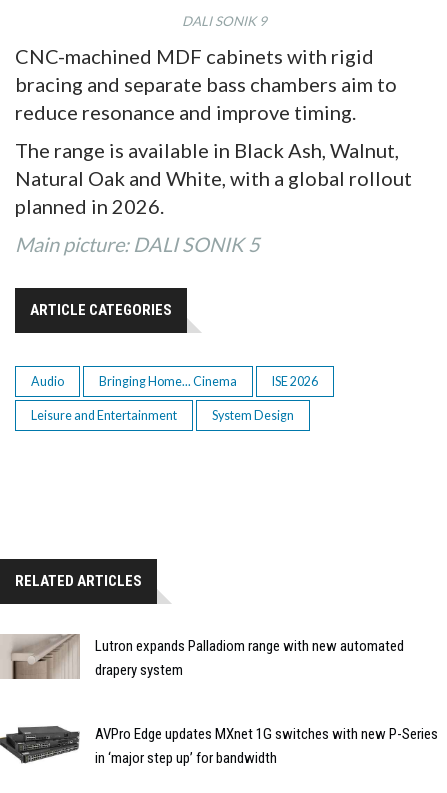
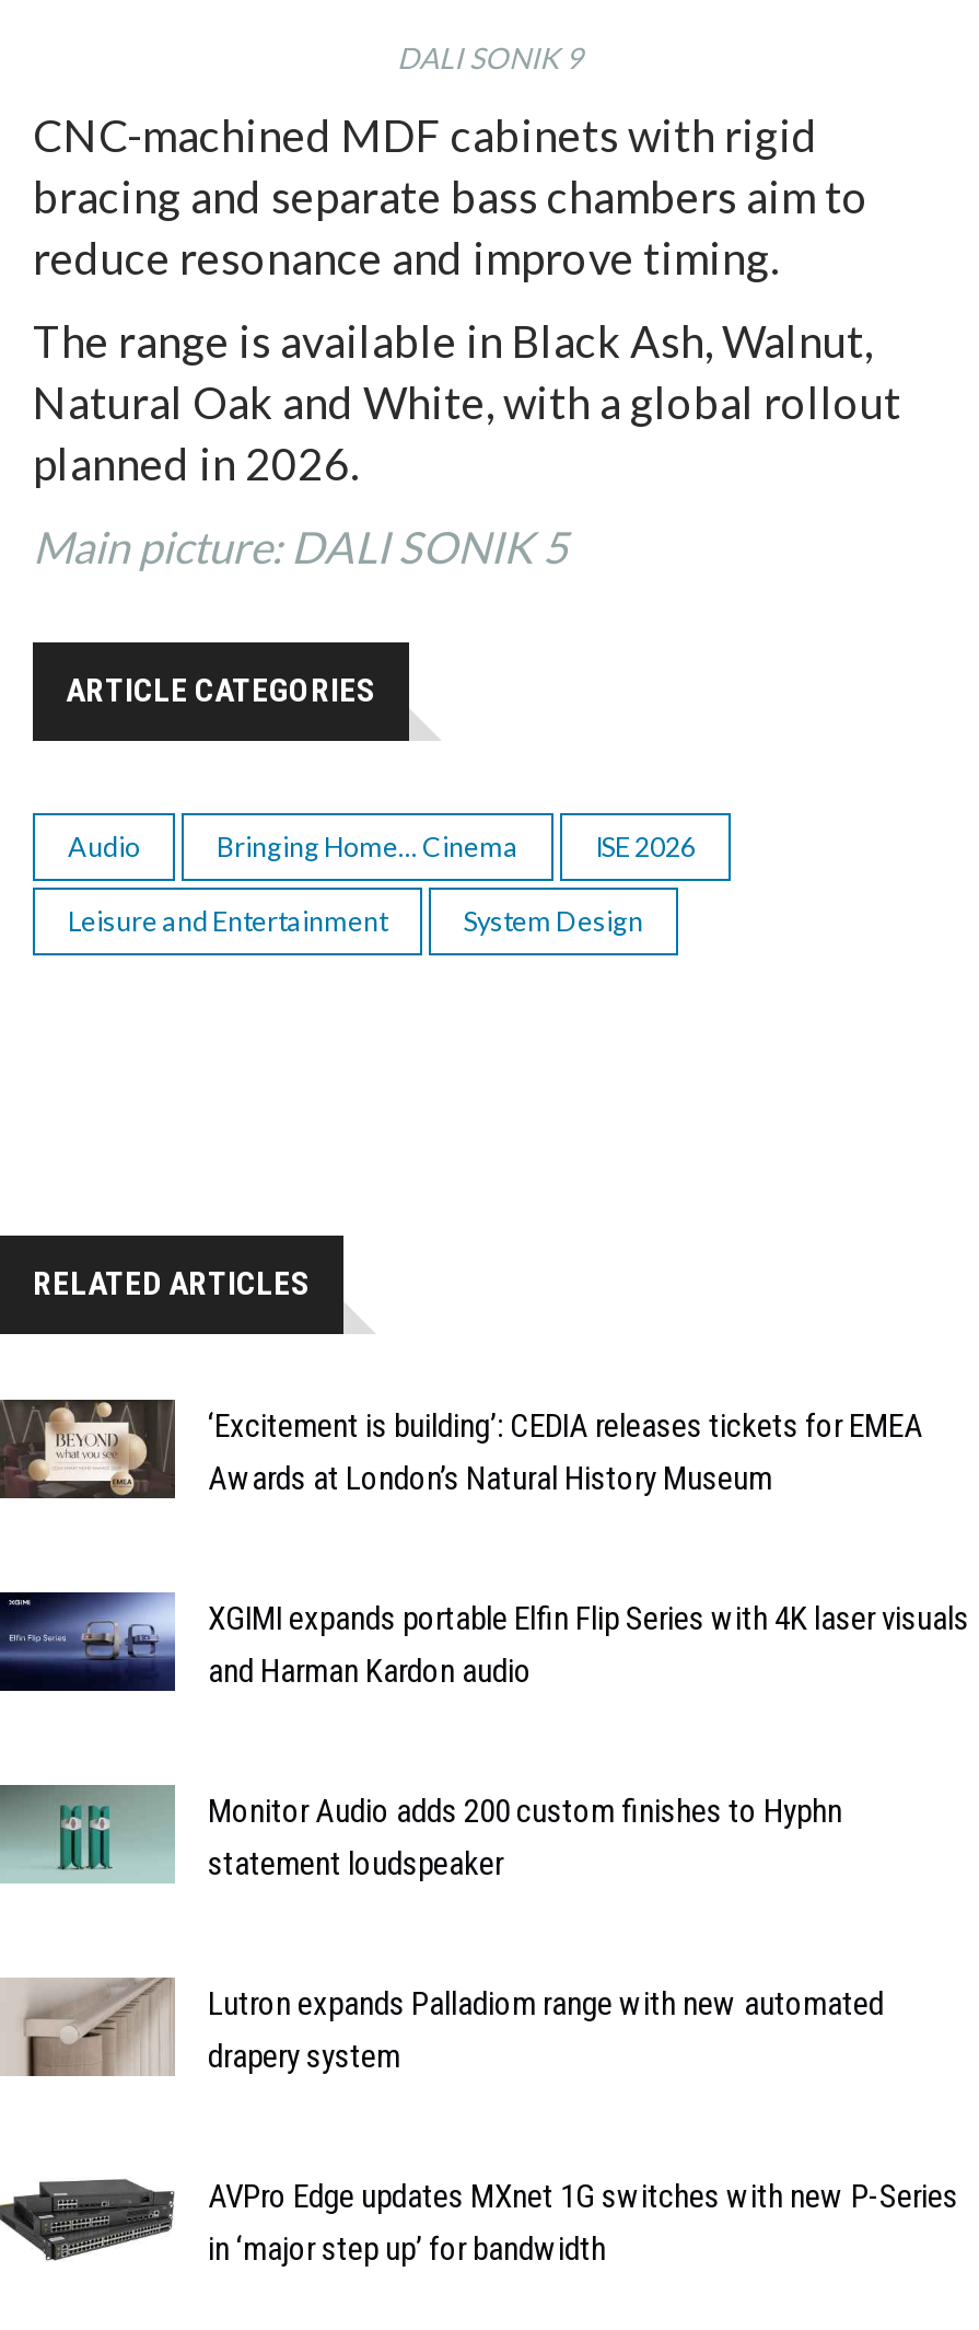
none -> [7,1398,923,1500] [image] | ‘Excitement is building’: CEDIA releases tickets for EMEA | Awards at London’s Natural History Museum
none -> [7,1590,969,1693] [image] | XGIMI expands portable Elfin Flip Series with 4K laser visuals | and Harman Kardon audio
none -> [7,1783,842,1884] [image] | Monitor Audio adds 200 custom finishes to Hyphn | statement loudspeaker

